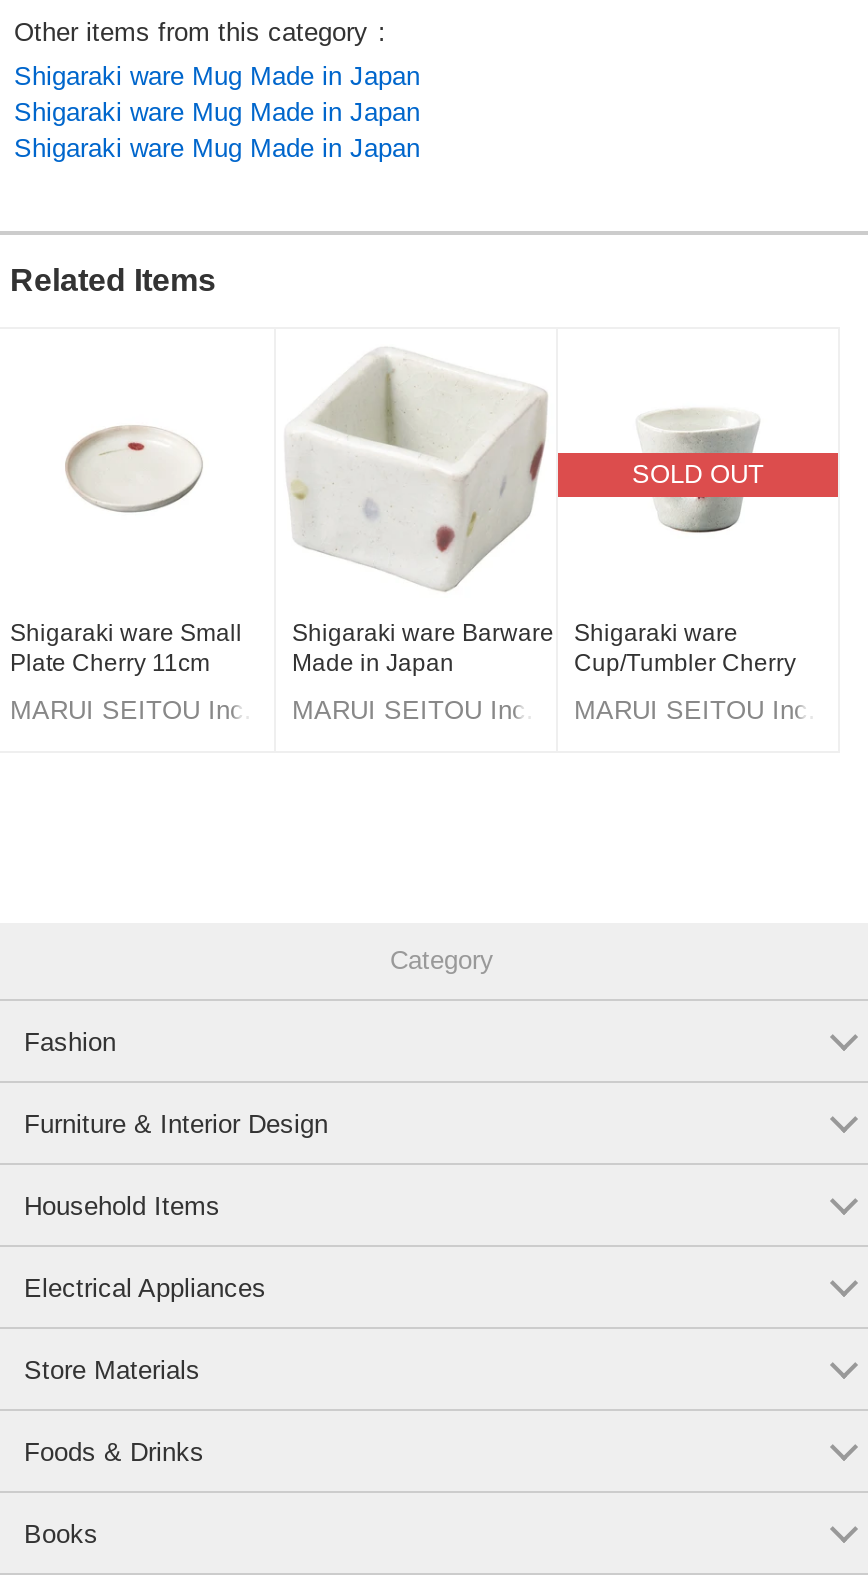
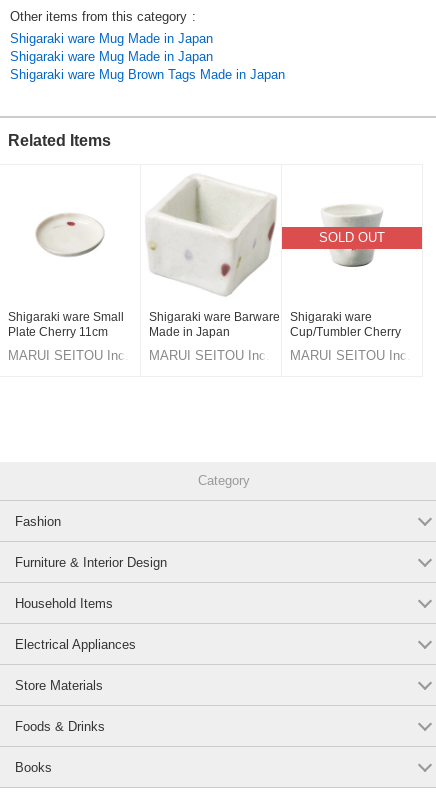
[14,133,420,163] Shigaraki ware Mug Made in Japan -> [10,67,285,82] Shigaraki ware Mug Brown Tags Made in Japan

